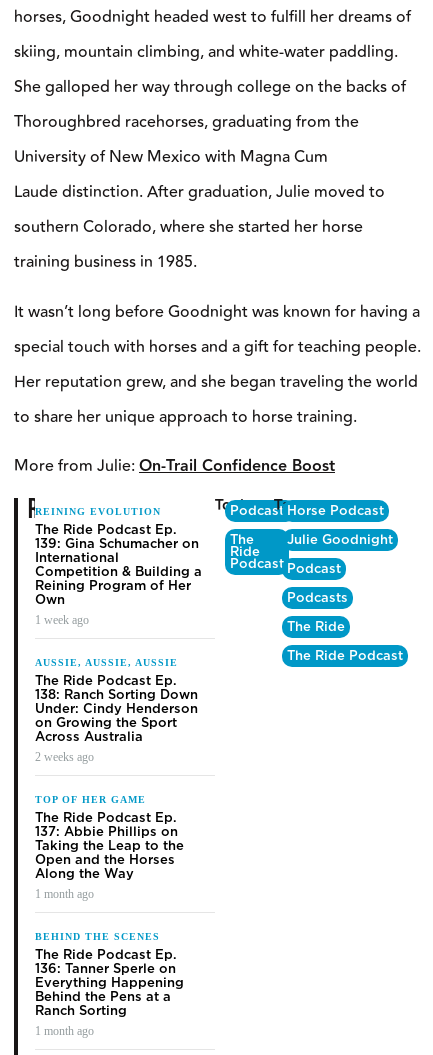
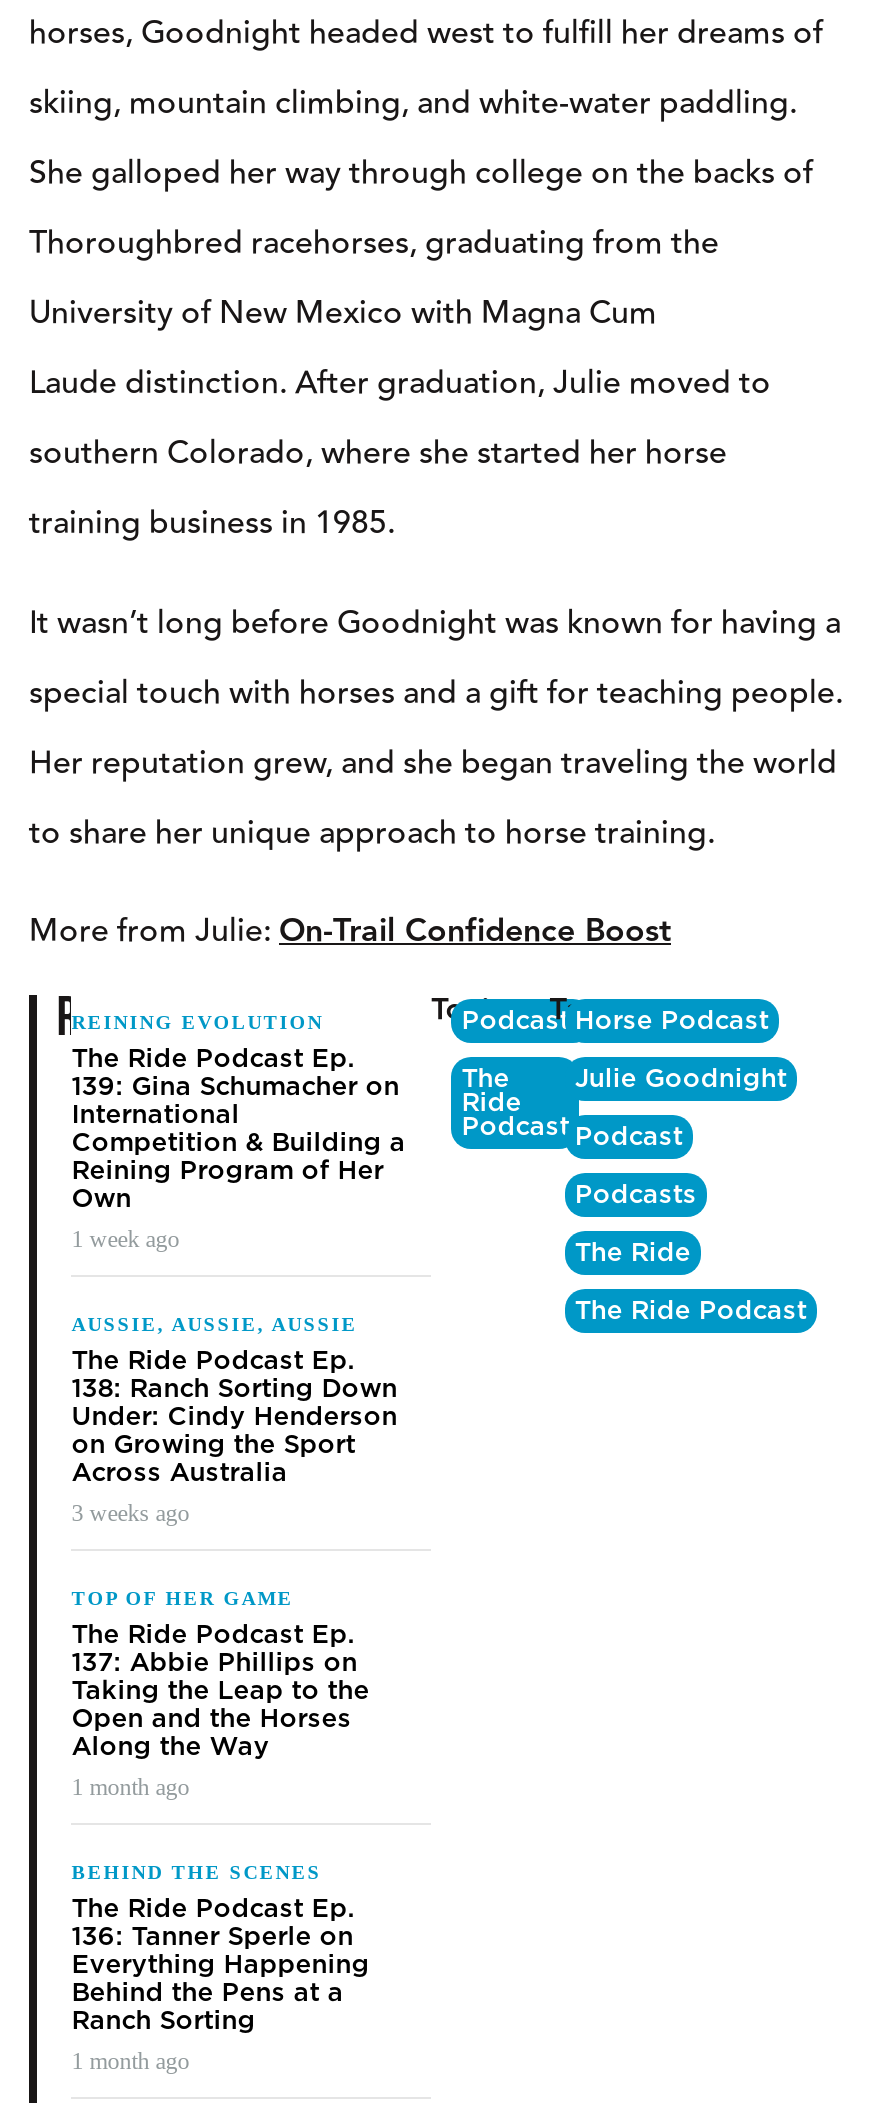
[35,750,94,764] 2 weeks ago -> [71,1500,189,1528] 3 weeks ago

